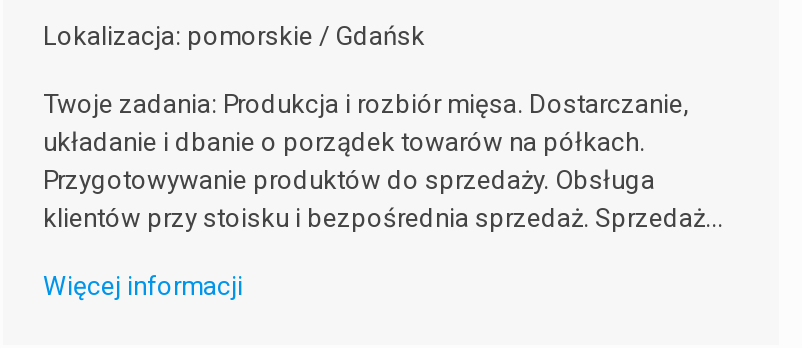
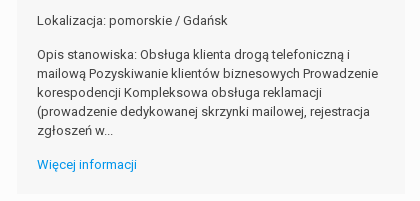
[43,89,723,233] Twoje zadania: Produkcja i rozbiór mięsa. Dostarczanie, | układanie i dbanie o porządek towarów na półkach. | Przygotowywanie produktów do sprzedaży. Obsługa | klientów przy stoisku i bezpośrednia sprzedaż. Sprzedaż... -> [37,47,378,138] Opis stanowiska: Obsługa klienta drogą telefoniczną i | mailową Pozyskiwanie klientów biznesowych Prowadzenie | korespodencji Kompleksowa obsługa reklamacji | (prowadzenie dedykowanej skrzynki mailowej, rejestracja | zgłoszeń w...

